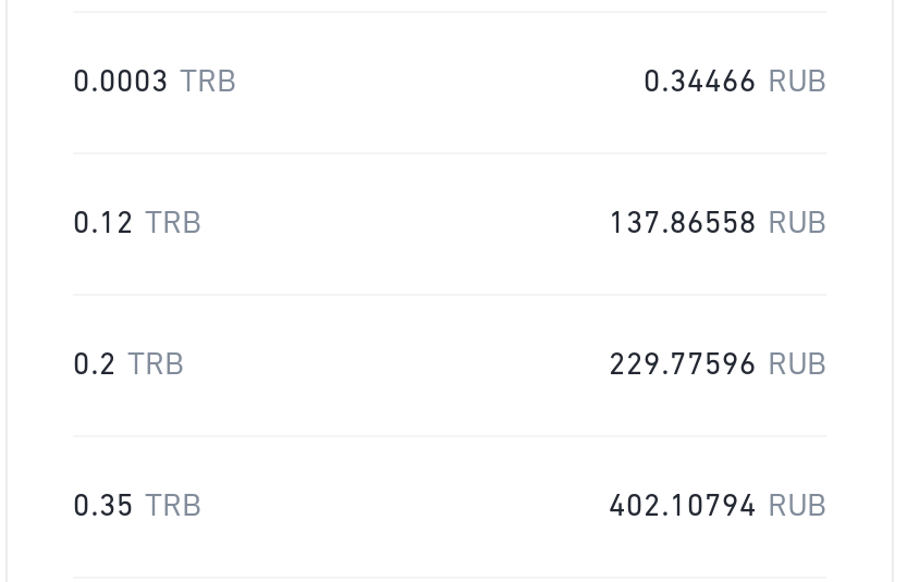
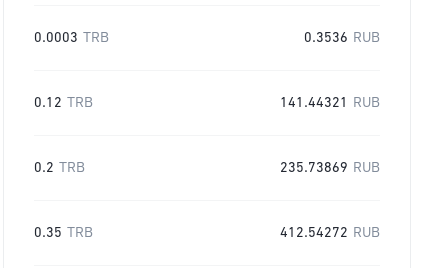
[644,67,826,98] 0.34466 RUB -> [304,31,380,45] 0.3536 RUB
[609,209,826,239] 137.86558 RUB -> [280,96,380,110] 141.44321 RUB
[609,350,826,381] 229.77596 RUB -> [280,161,380,175] 235.73869 RUB
[609,492,826,522] 402.10794 RUB -> [280,226,380,240] 412.54272 RUB

